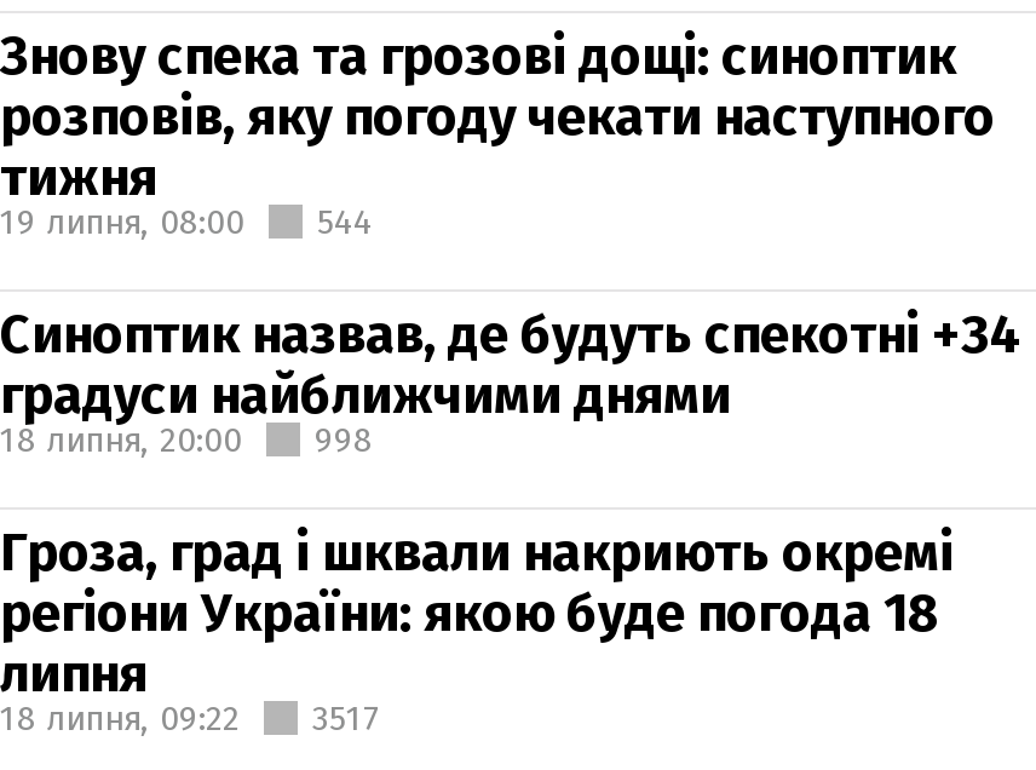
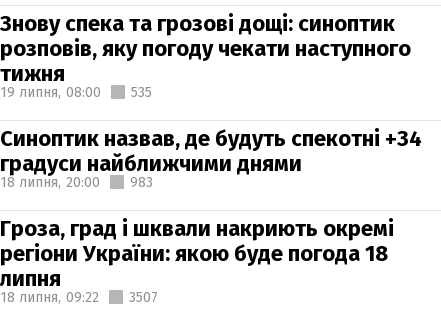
[0,201,373,242] 19 липня, 08:00 544 -> [0,83,152,100] 19 липня, 08:00 535
[0,419,373,460] 18 липня, 20:00 998 -> [0,173,153,190] 18 липня, 20:00 983
[0,697,380,739] 18 липня, 09:22 3517 -> [0,288,158,305] 18 липня, 09:22 3507

